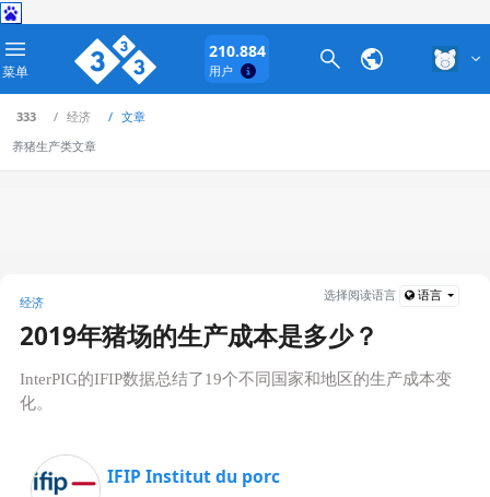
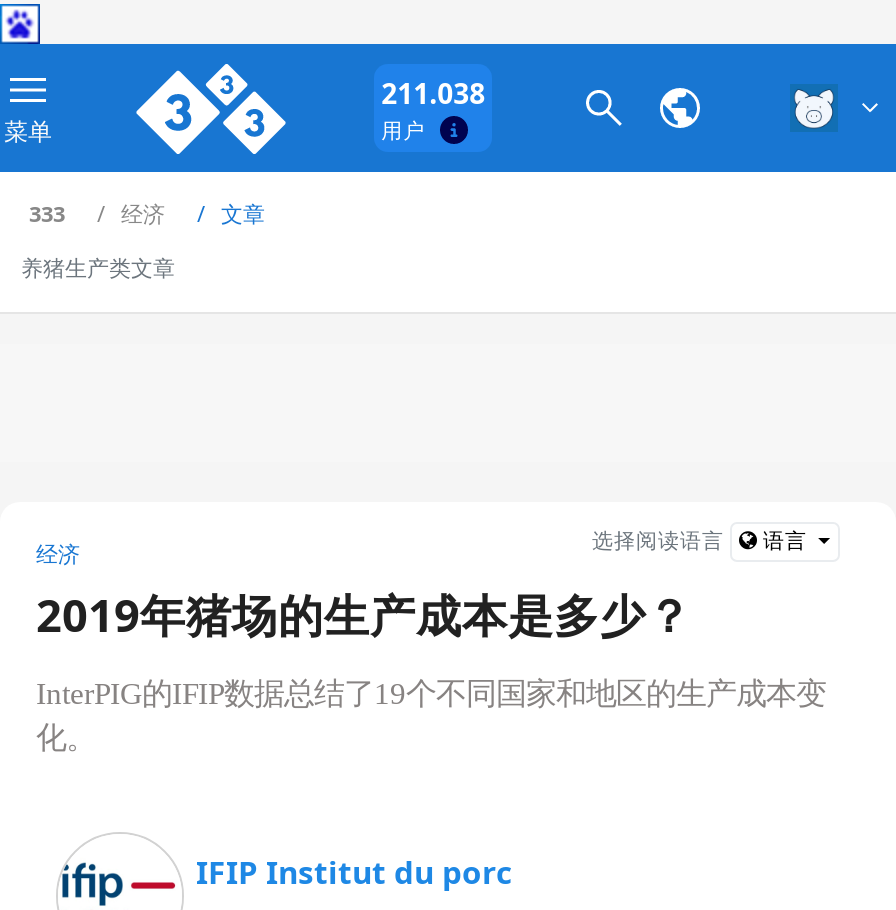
[209,40,265,61] 210.884 -> [381,74,485,112] 211.038

